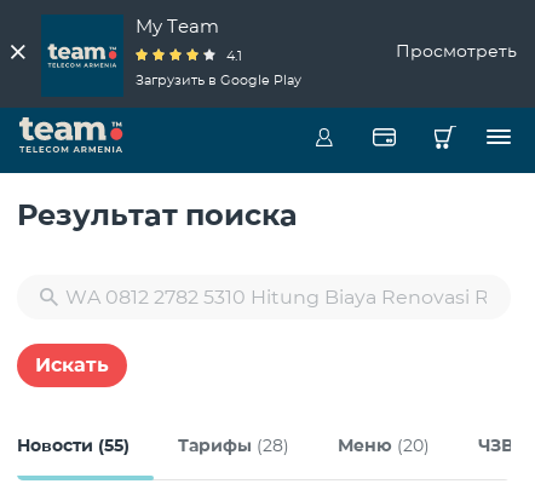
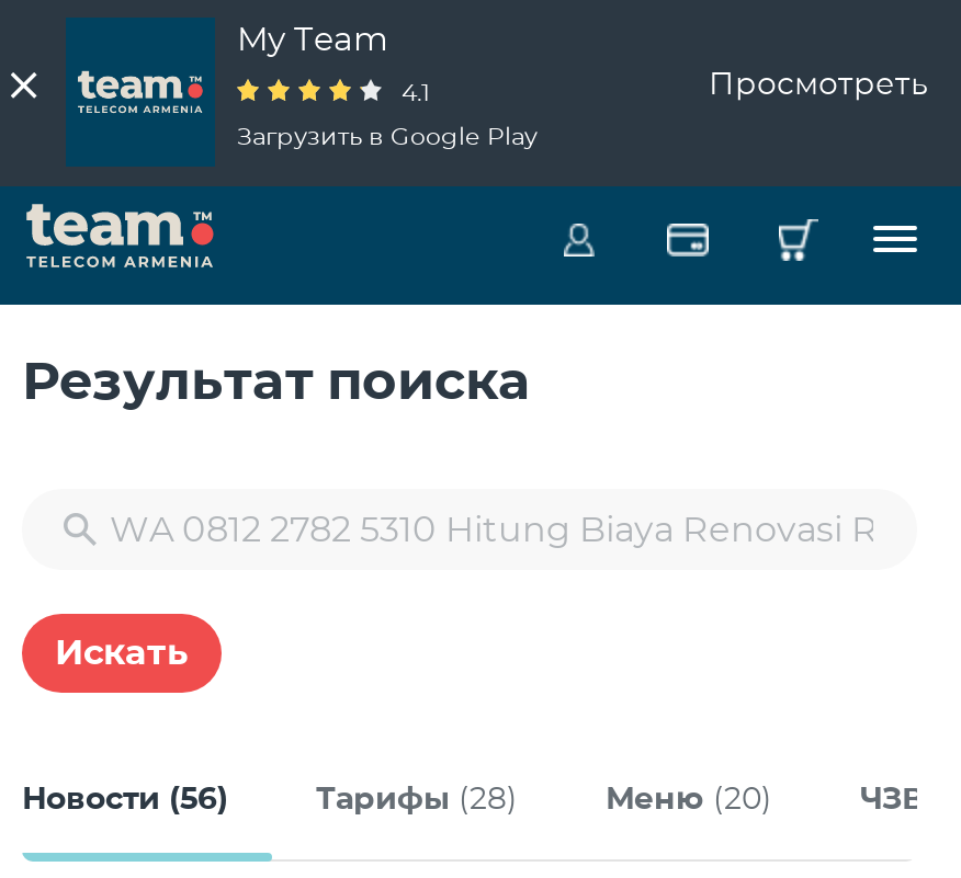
[17,435,130,457] Новости (55) -> [22,779,228,818] Новости (56)

